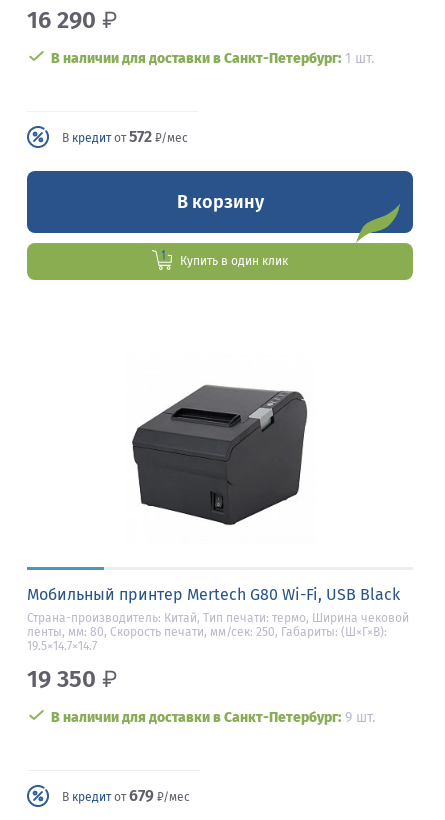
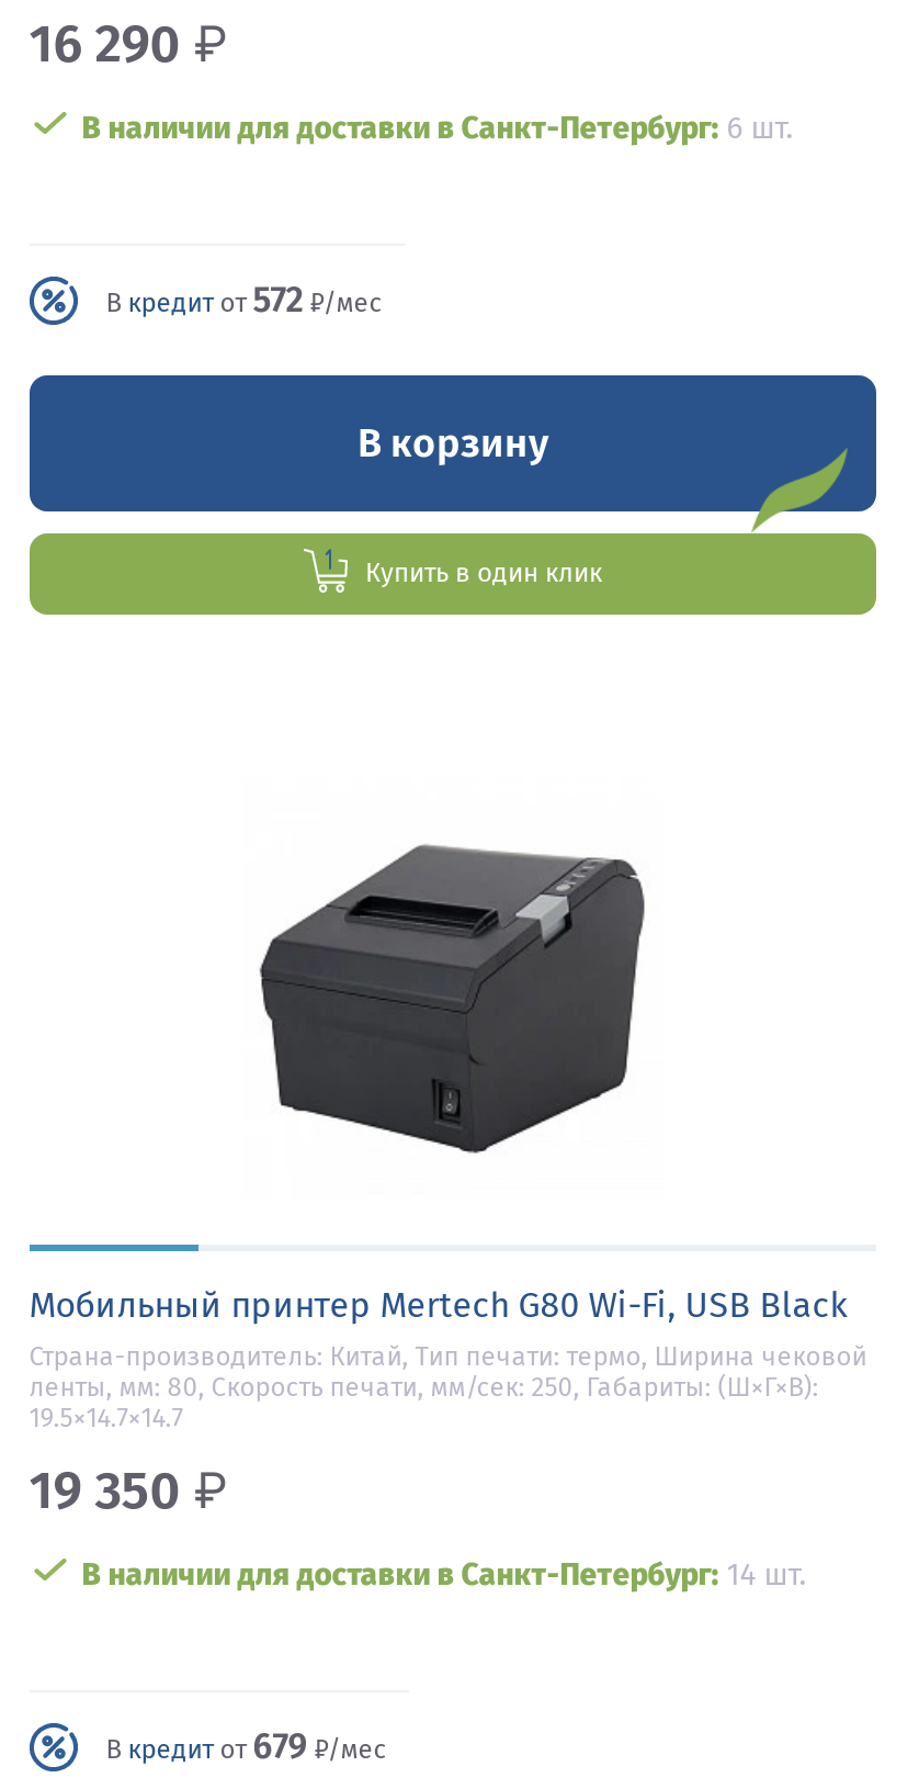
[51,50,374,67] В наличии для доставки в Санкт-Петербург: 1 шт. -> [82,110,792,147] В наличии для доставки в Санкт-Петербург: 6 шт.
[51,709,375,726] В наличии для доставки в Санкт-Петербург: 9 шт. -> [82,1556,806,1594] В наличии для доставки в Санкт-Петербург: 14 шт.

